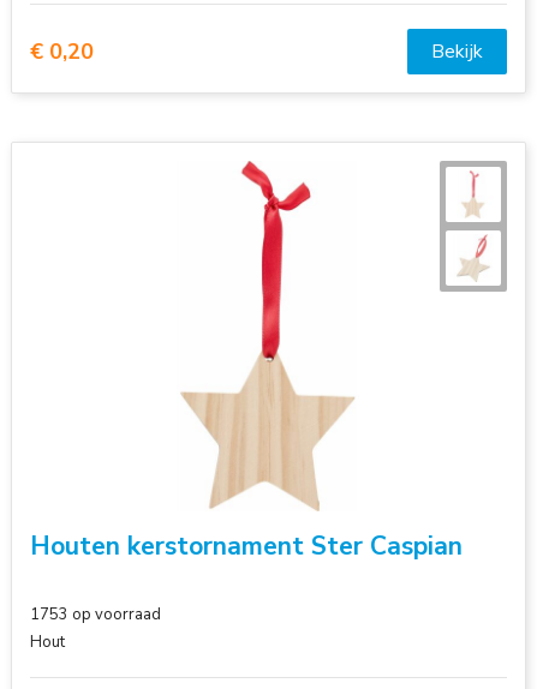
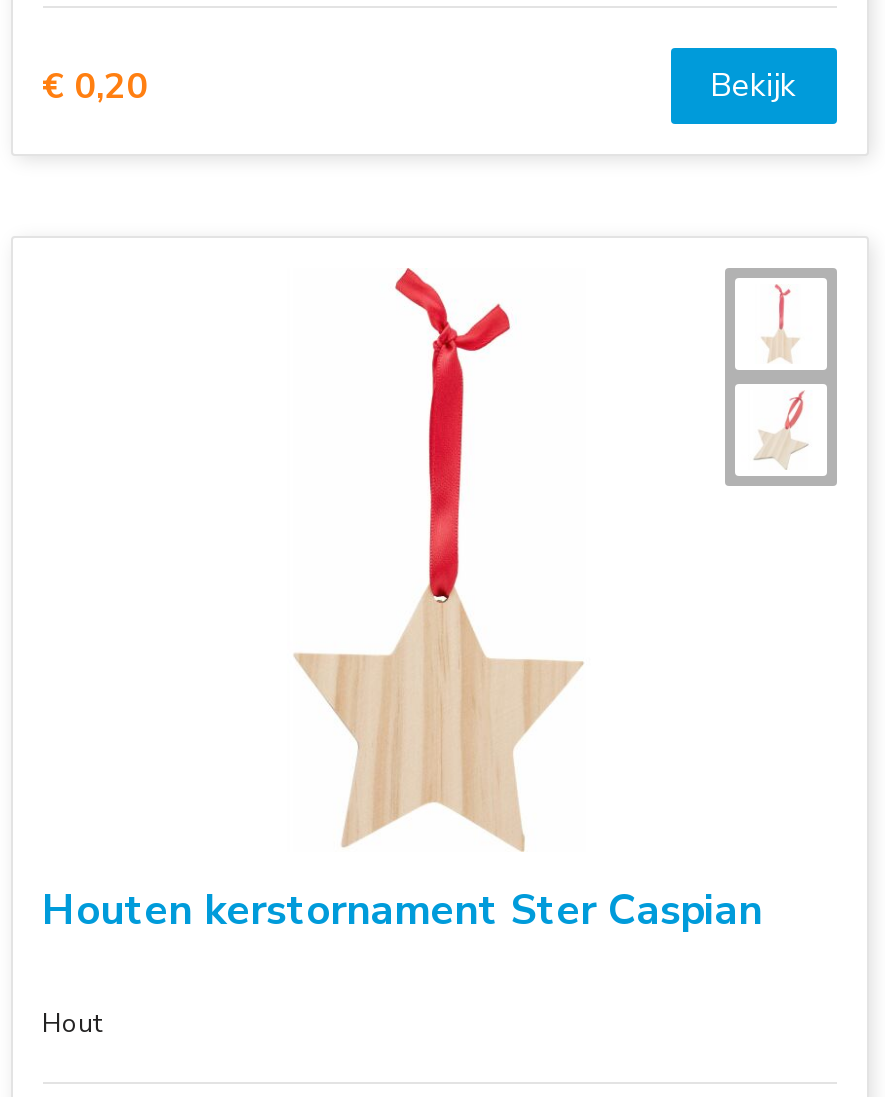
[29,604,160,625] 1753 op voorraad -> none

